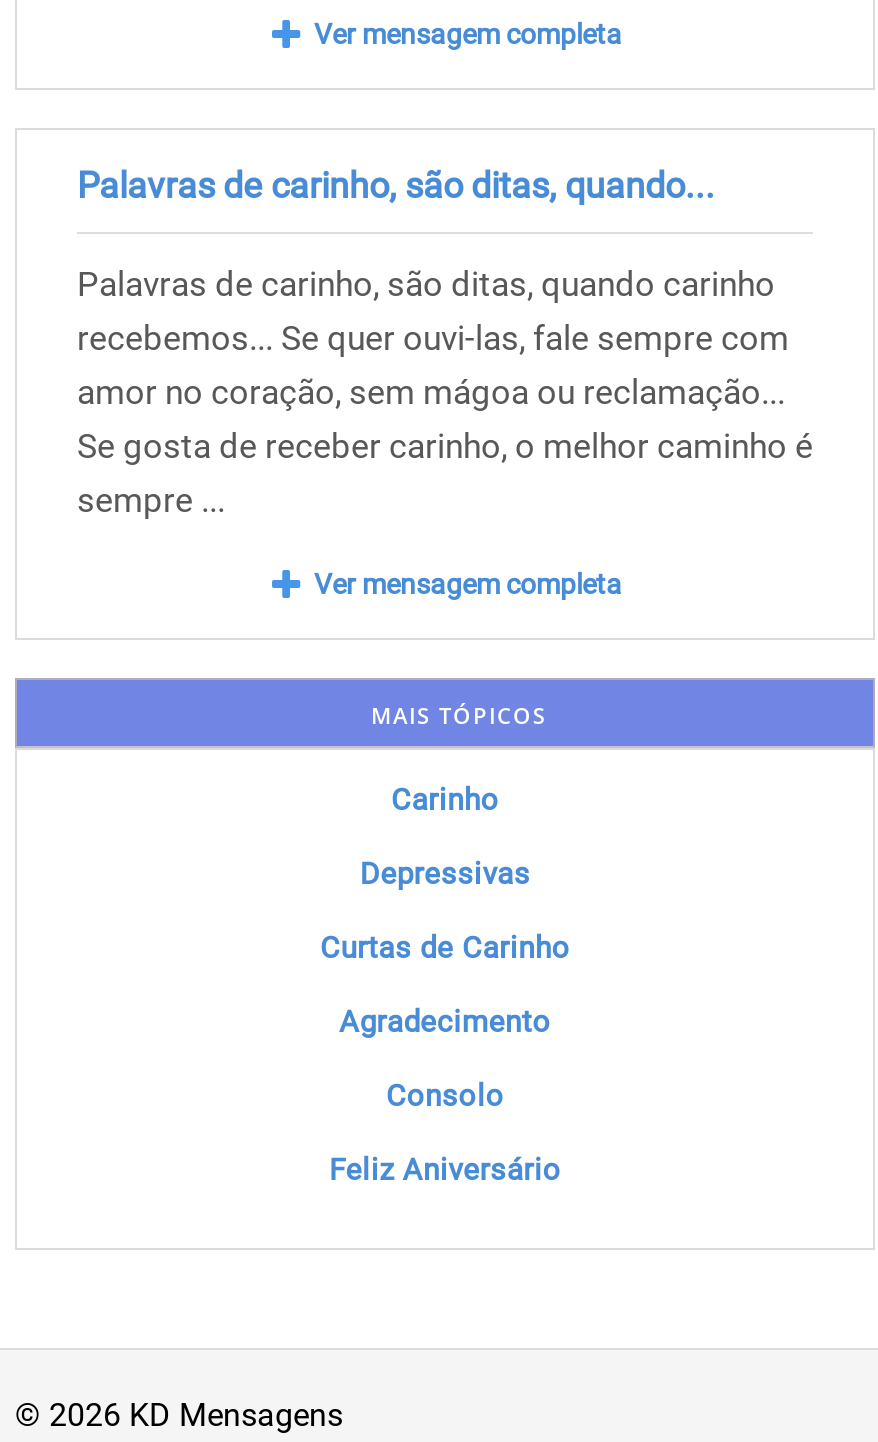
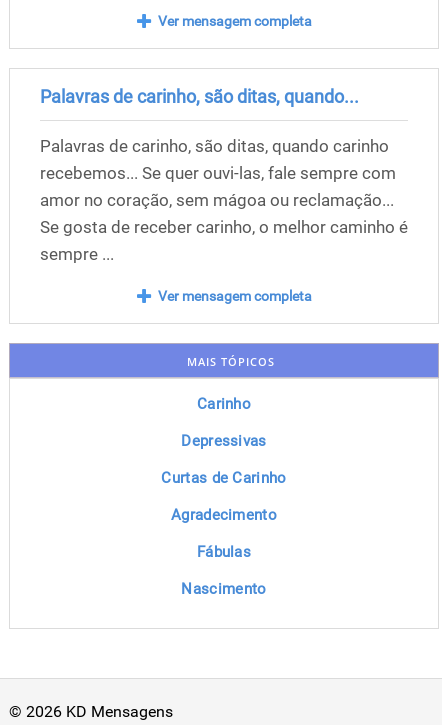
[386,1077,504,1113] Consolo -> [197,543,251,561] Fábulas
[329,1151,561,1187] Feliz Aniversário -> [181,580,266,598] Nascimento

